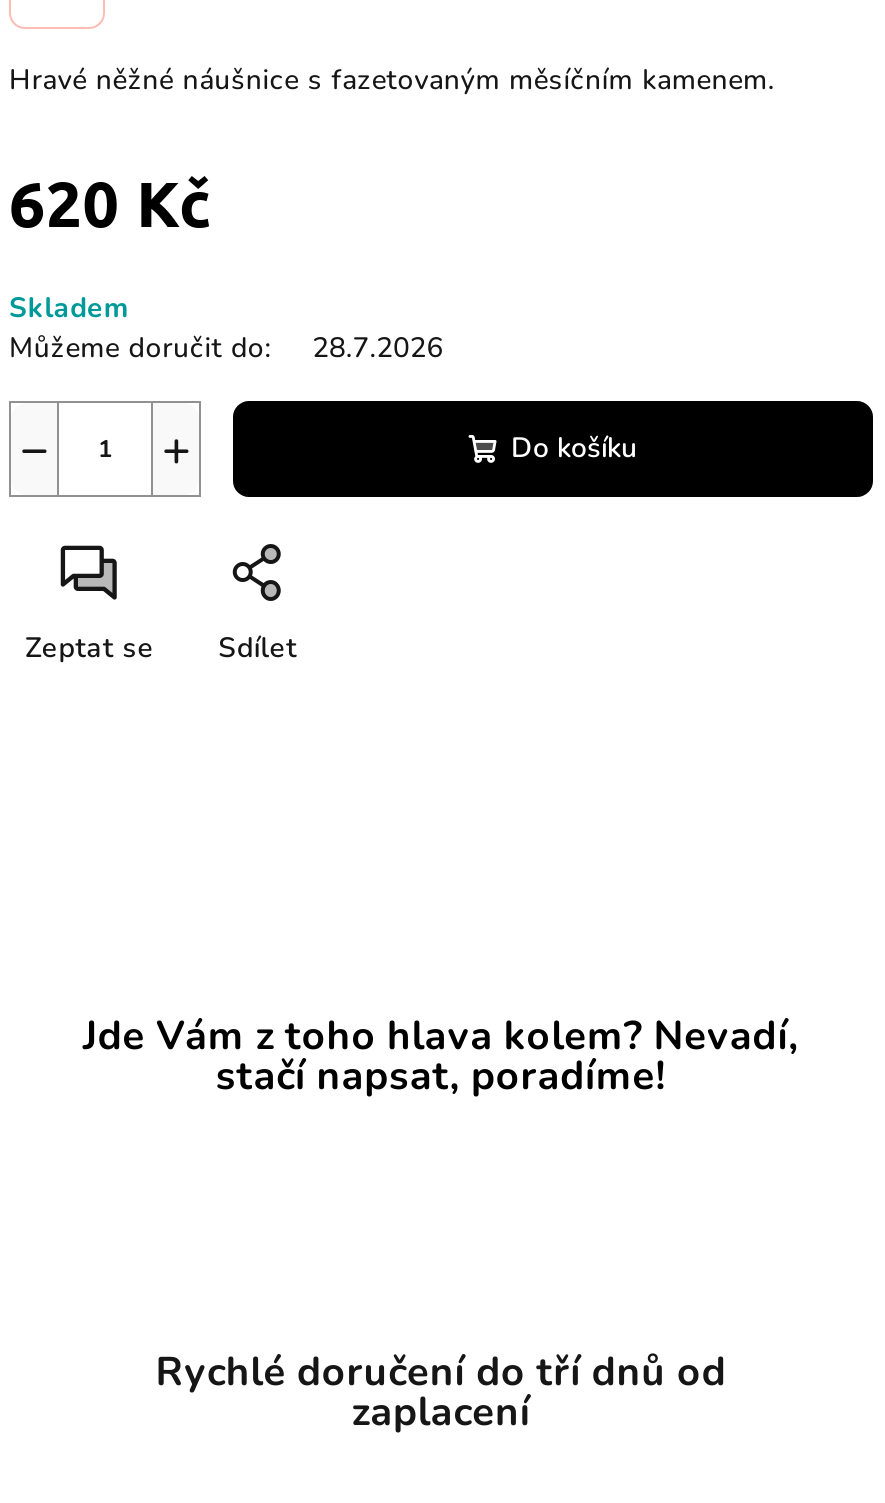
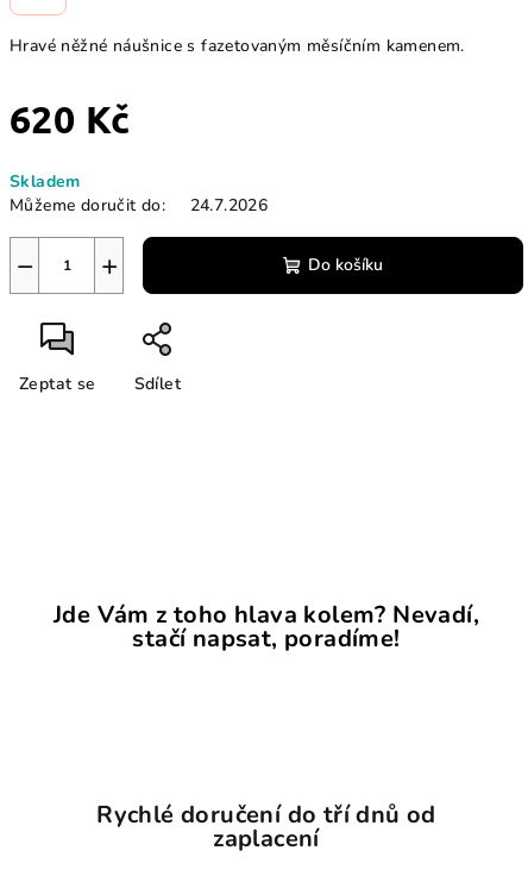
[9,329,443,367] Můžeme doručit do: 28.7.2026 -> [10,194,268,217] Můžeme doručit do: 24.7.2026

